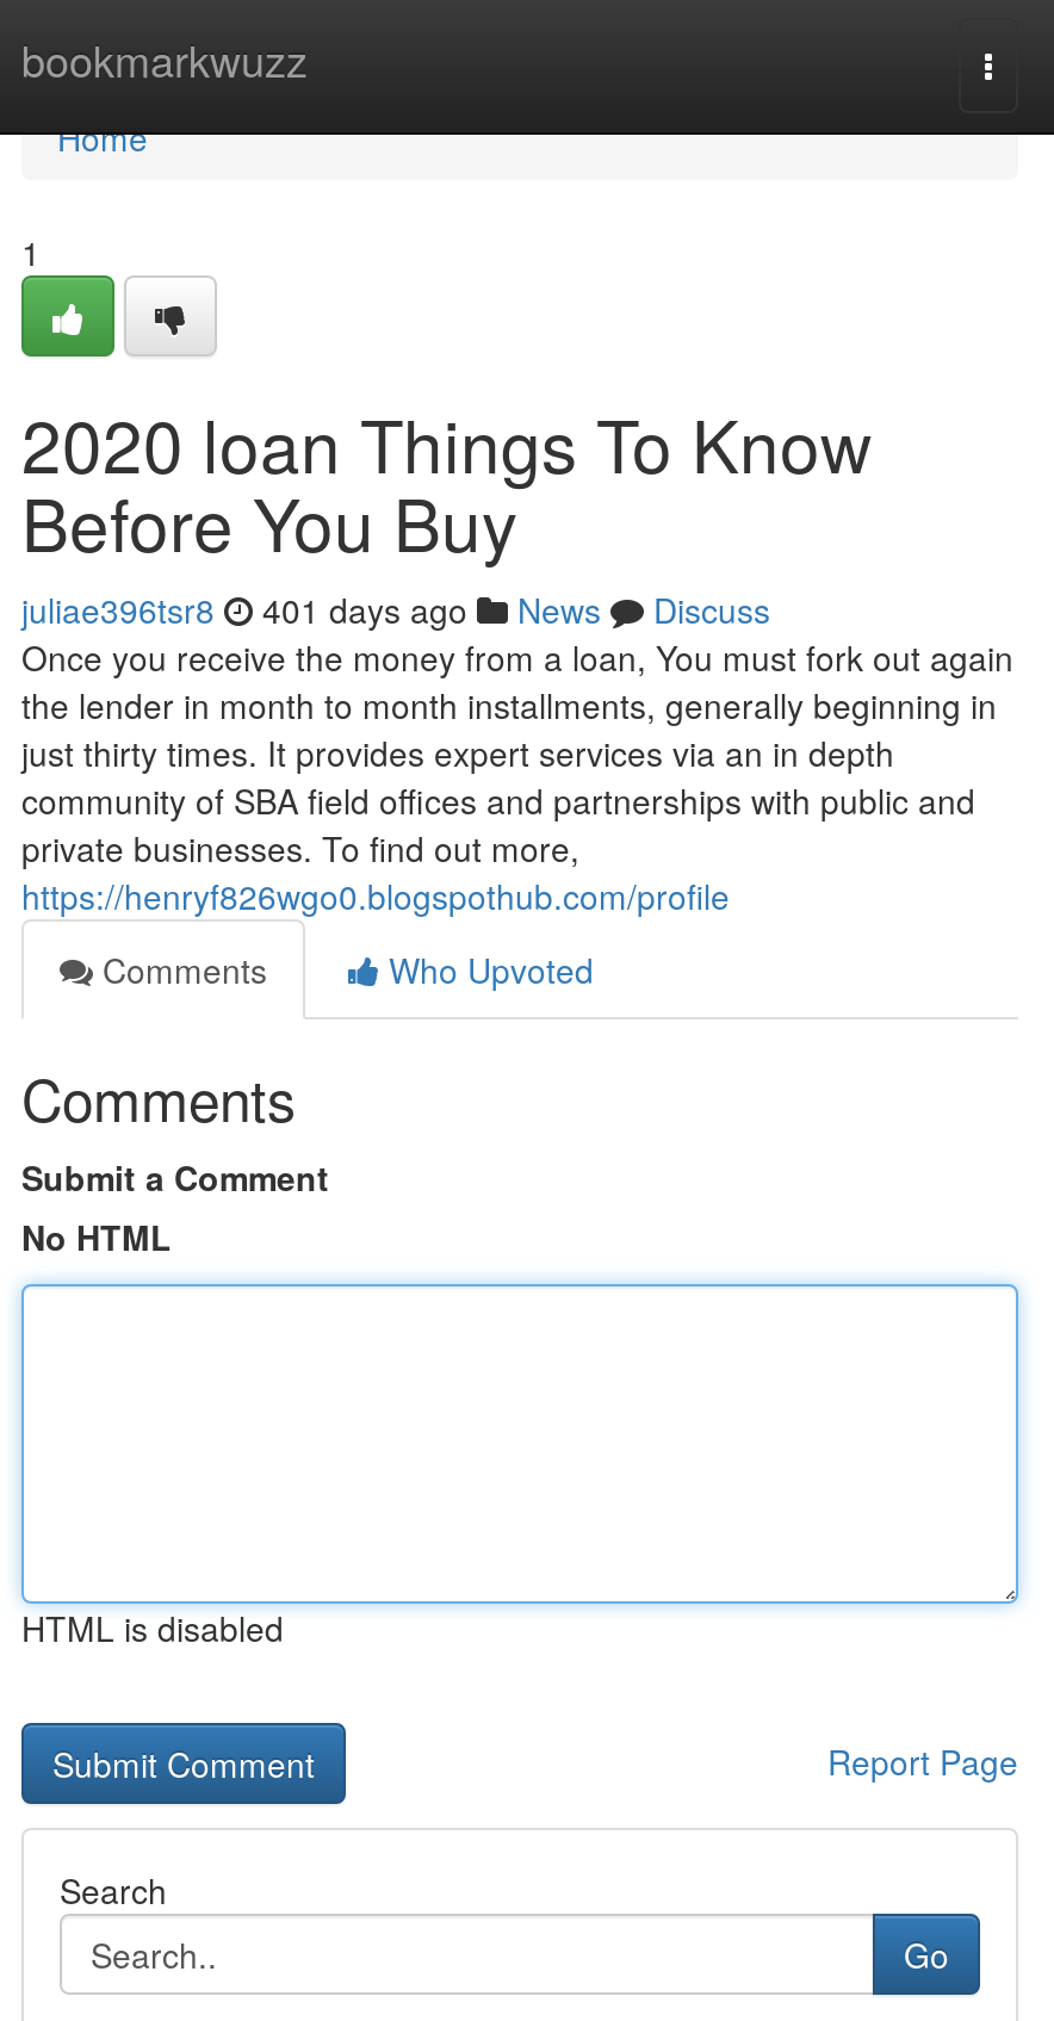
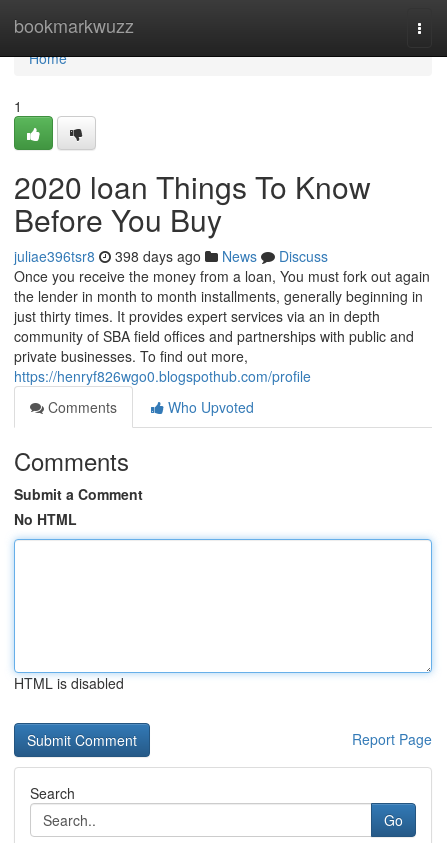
[21,585,770,633] juliae396tsr8 401 days ago News Discuss -> [14,246,328,266] juliae396tsr8 398 days ago News Discuss

